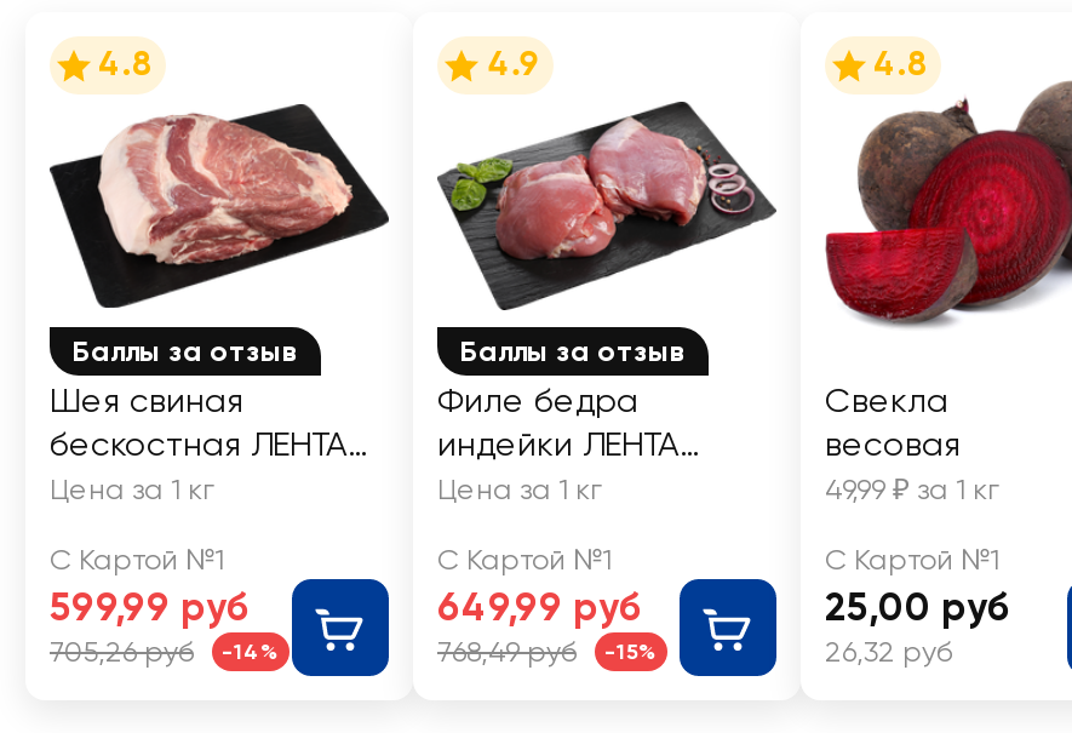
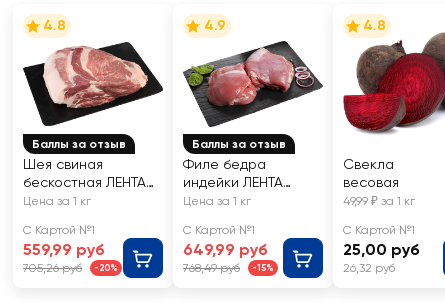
[50,584,251,630] 599,99 руб -> [23,240,105,259] 559,99 руб
[222,637,280,664] -14% -> [94,262,118,273] -20%

